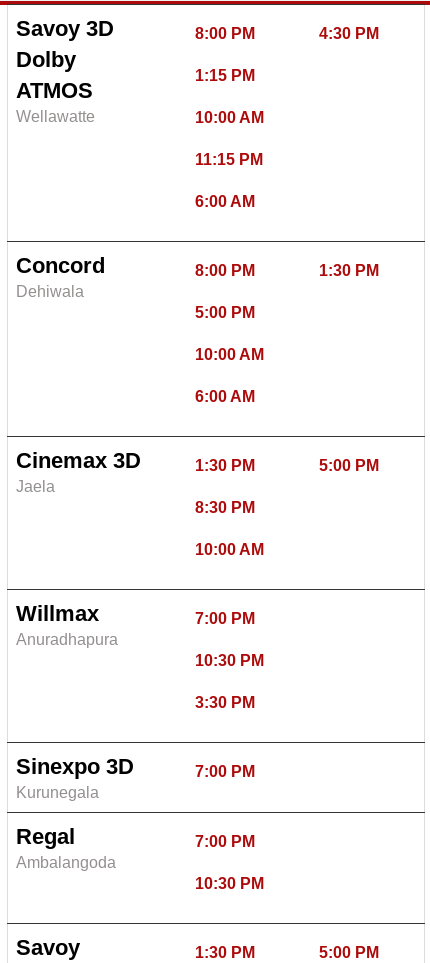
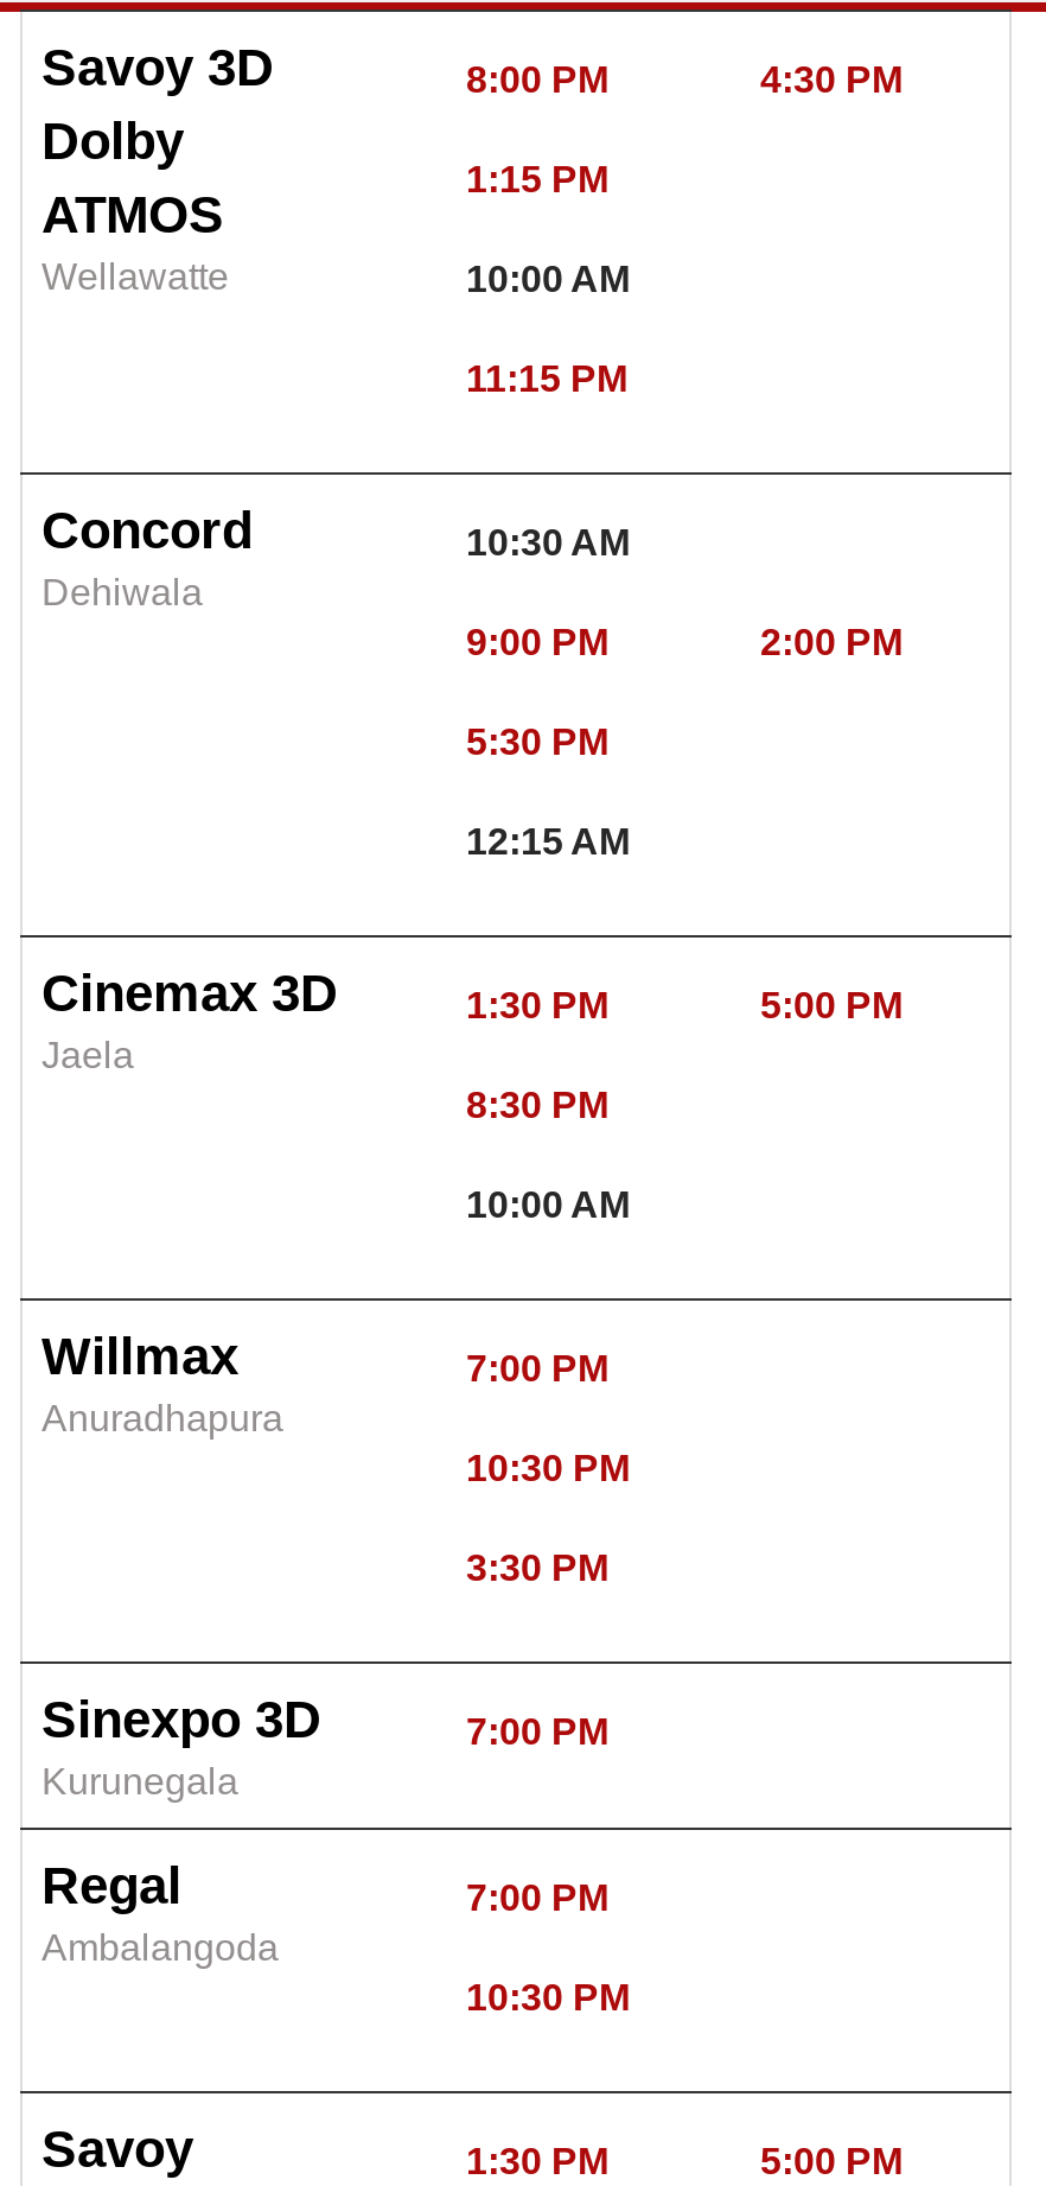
[195,192,255,209] 6:00 AM -> none
[195,261,379,278] 8:00 PM | 1:30 PM -> [466,521,630,561] 10:30 AM
[195,303,255,320] 5:00 PM -> [466,621,903,661] 9:00 PM | 2:00 PM
[195,345,264,362] 10:00 AM -> [466,720,608,761] 5:30 PM
[195,387,255,404] 6:00 AM -> [466,820,630,860] 12:15 AM

